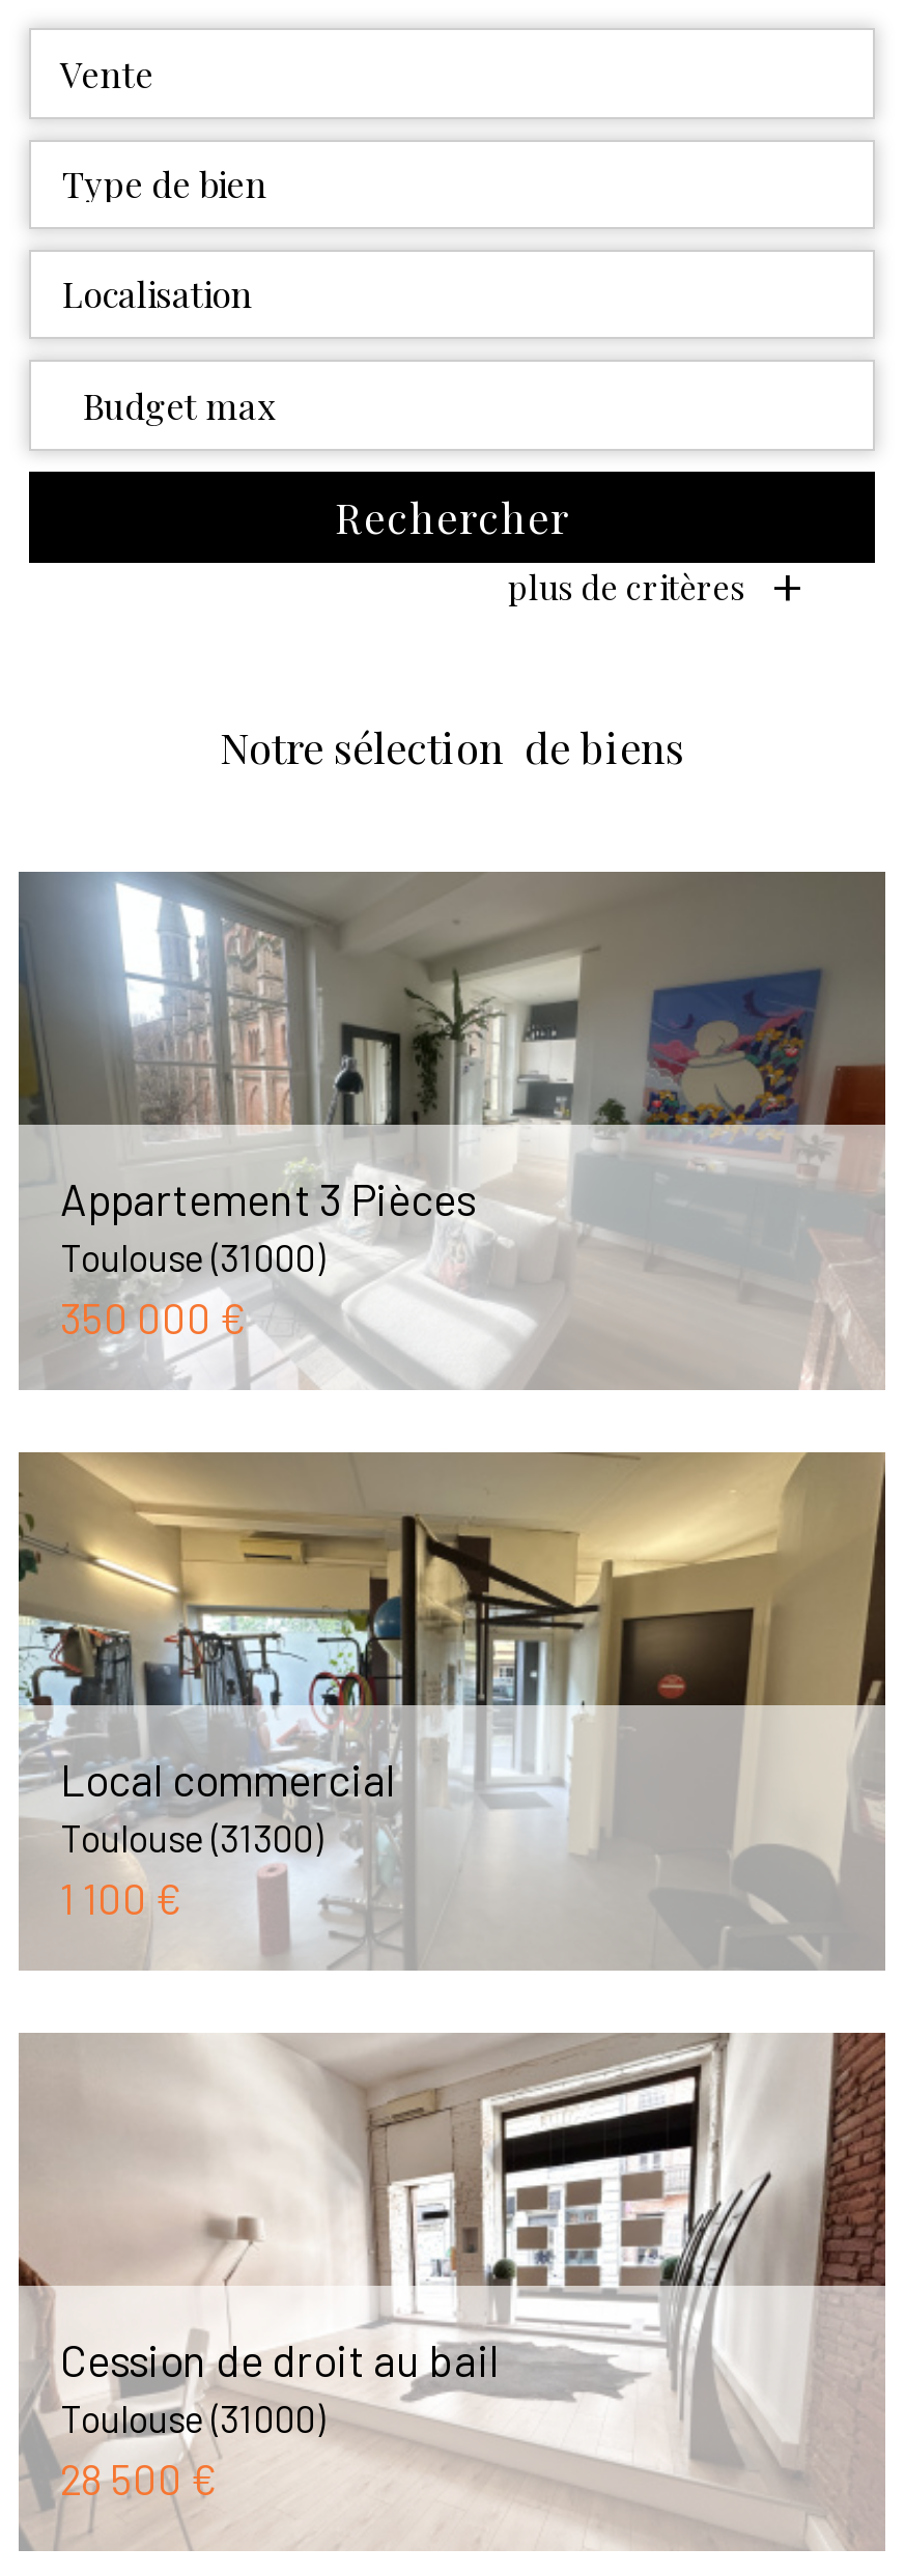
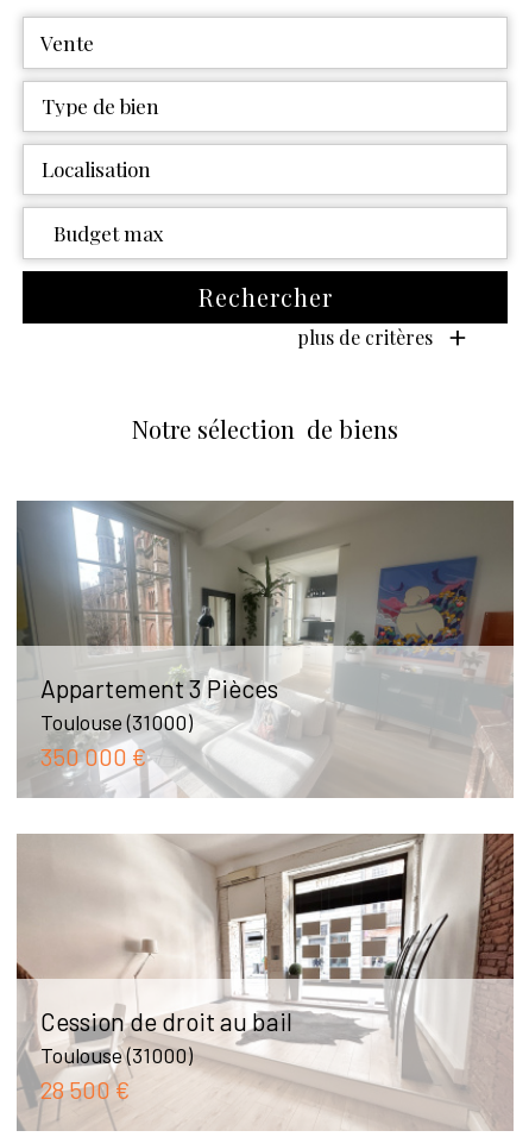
[19,1452,885,1969] [image] | Local commercial | Toulouse (31300) | 1 100 € -> none

